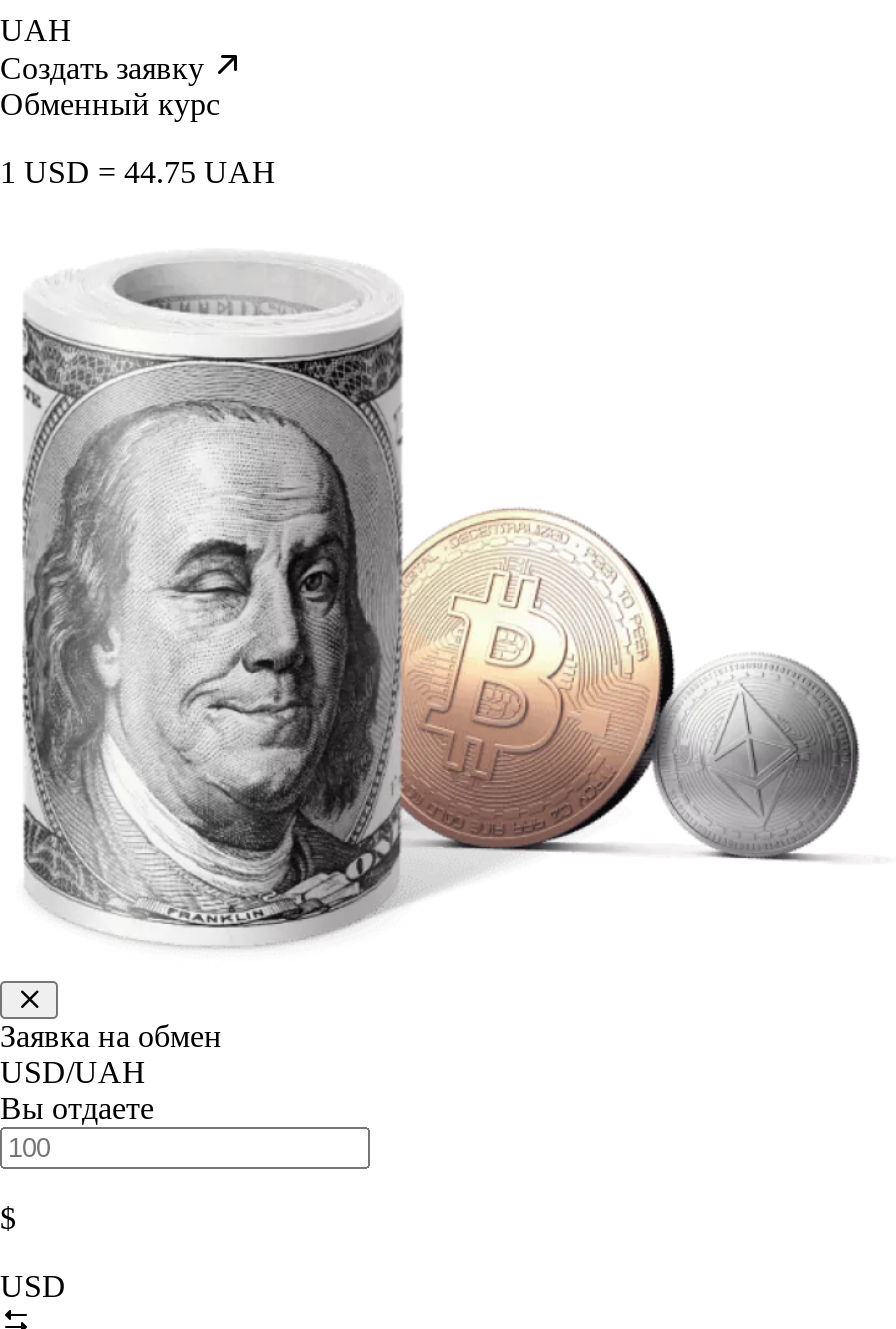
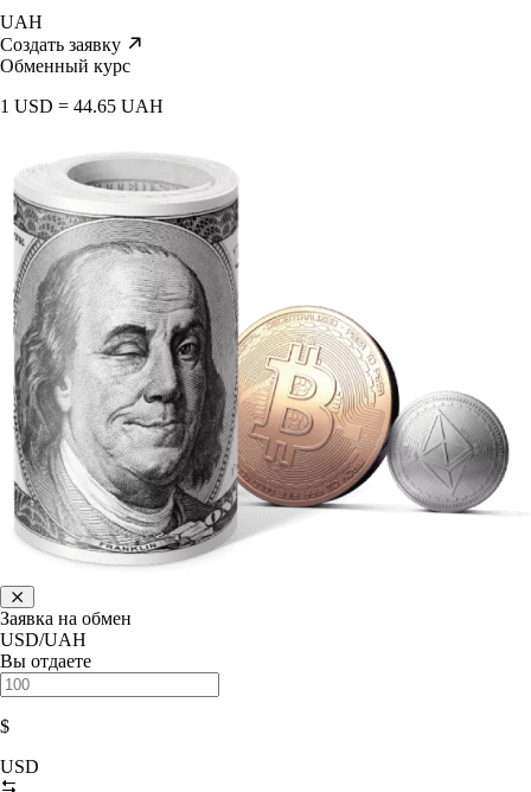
[0,154,276,188] 1 USD = 44.75 UAH -> [0,96,164,116] 1 USD = 44.65 UAH

